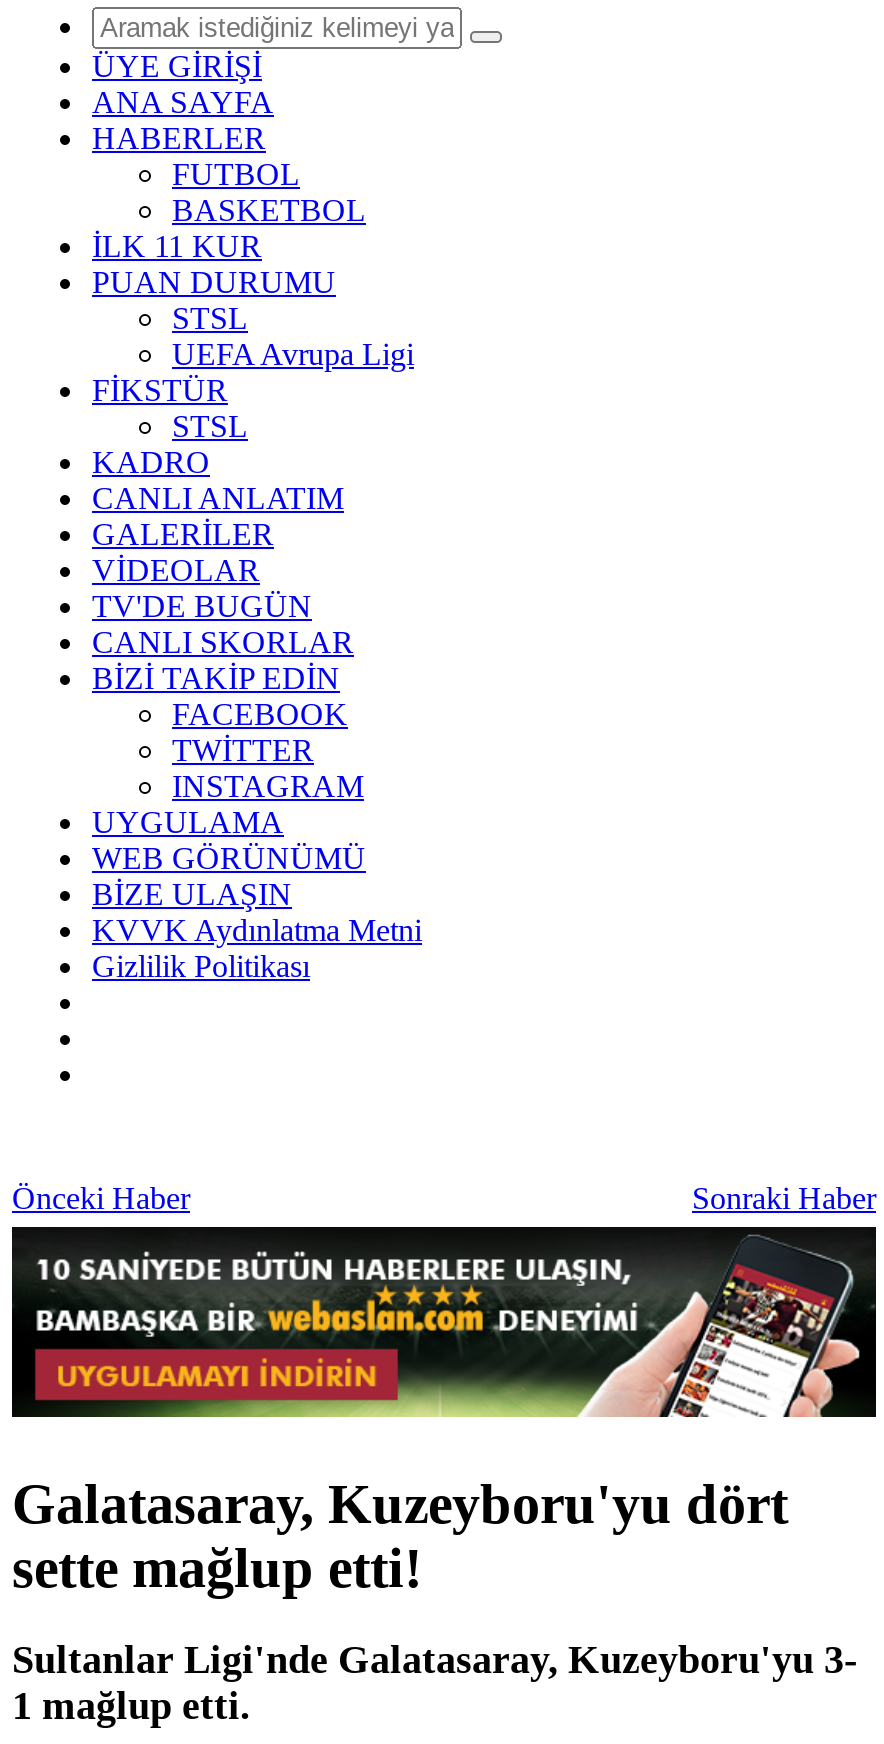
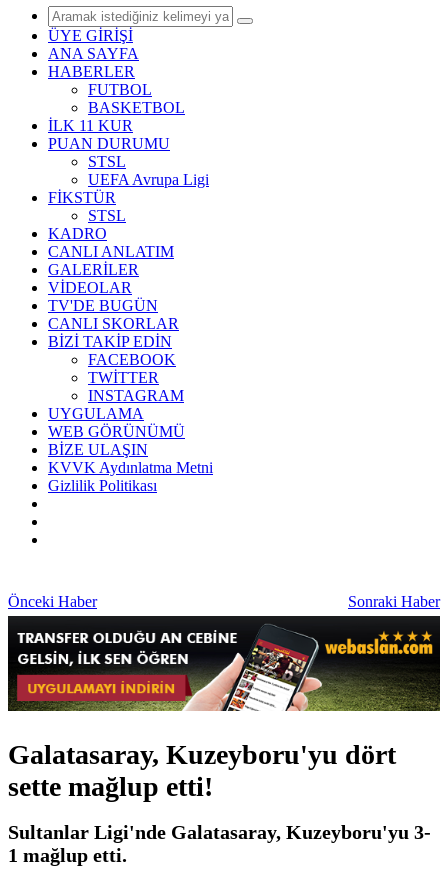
[16,1245,876,1419] [image] -> [9,624,440,712] [image]

